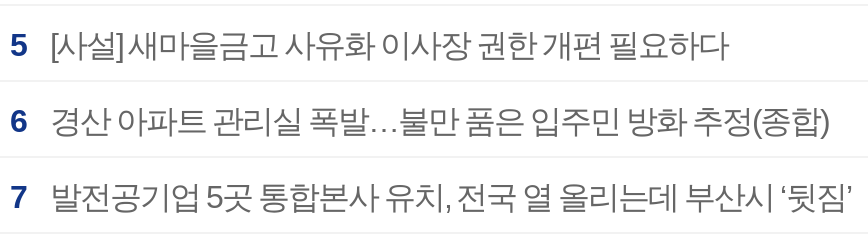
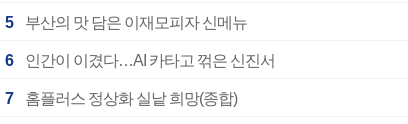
[50,28,728,62] [사설] 새마을금고 사유화 이사장 권한 개편 필요하다 -> [25,14,247,31] 부산의 맛 담은 이재모피자 신메뉴
[50,104,828,138] 경산 아파트 관리실 폭발…불만 품은 입주민 방화 추정(종합) -> [25,52,275,69] 인간이 이겼다…AI 카타고 꺾은 신진서
[50,180,852,214] 발전공기업 5곳 통합본사 유치, 전국 열 올리는데 부산시 ‘뒷짐’ -> [25,90,237,107] 홈플러스 정상화 실낱 희망(종합)

